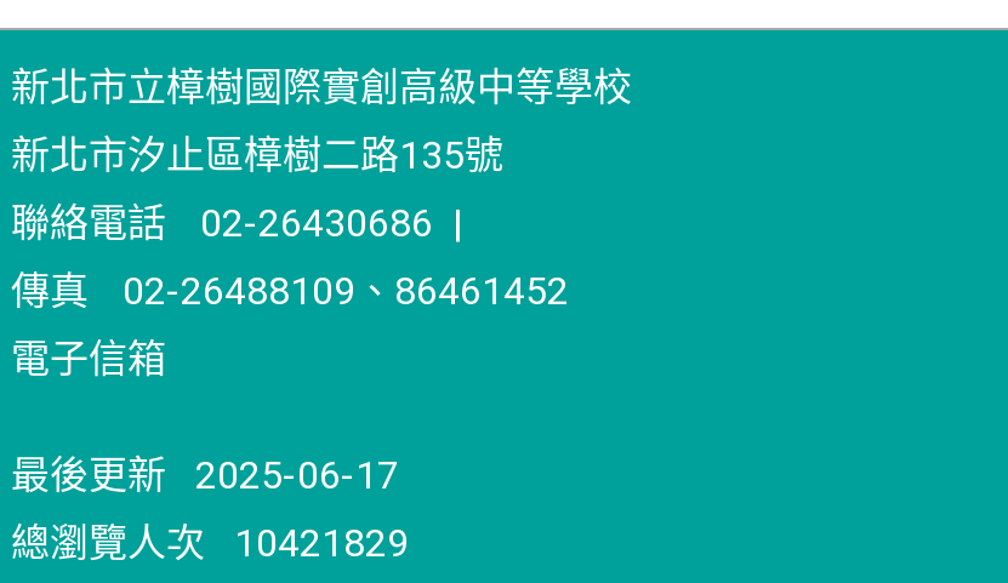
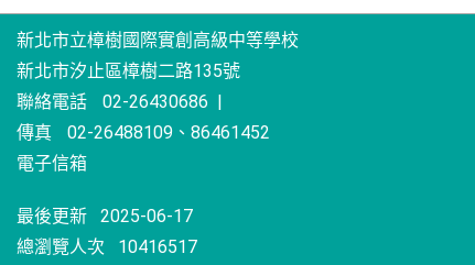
[11,520,409,566] 總瀏覽人次 10421829 -> [17,236,197,257] 總瀏覽人次 10416517

